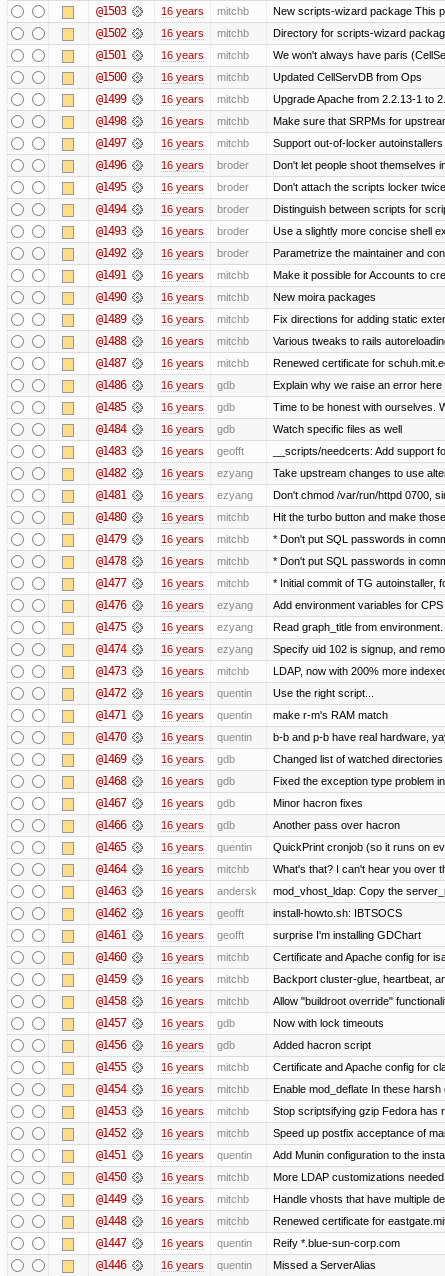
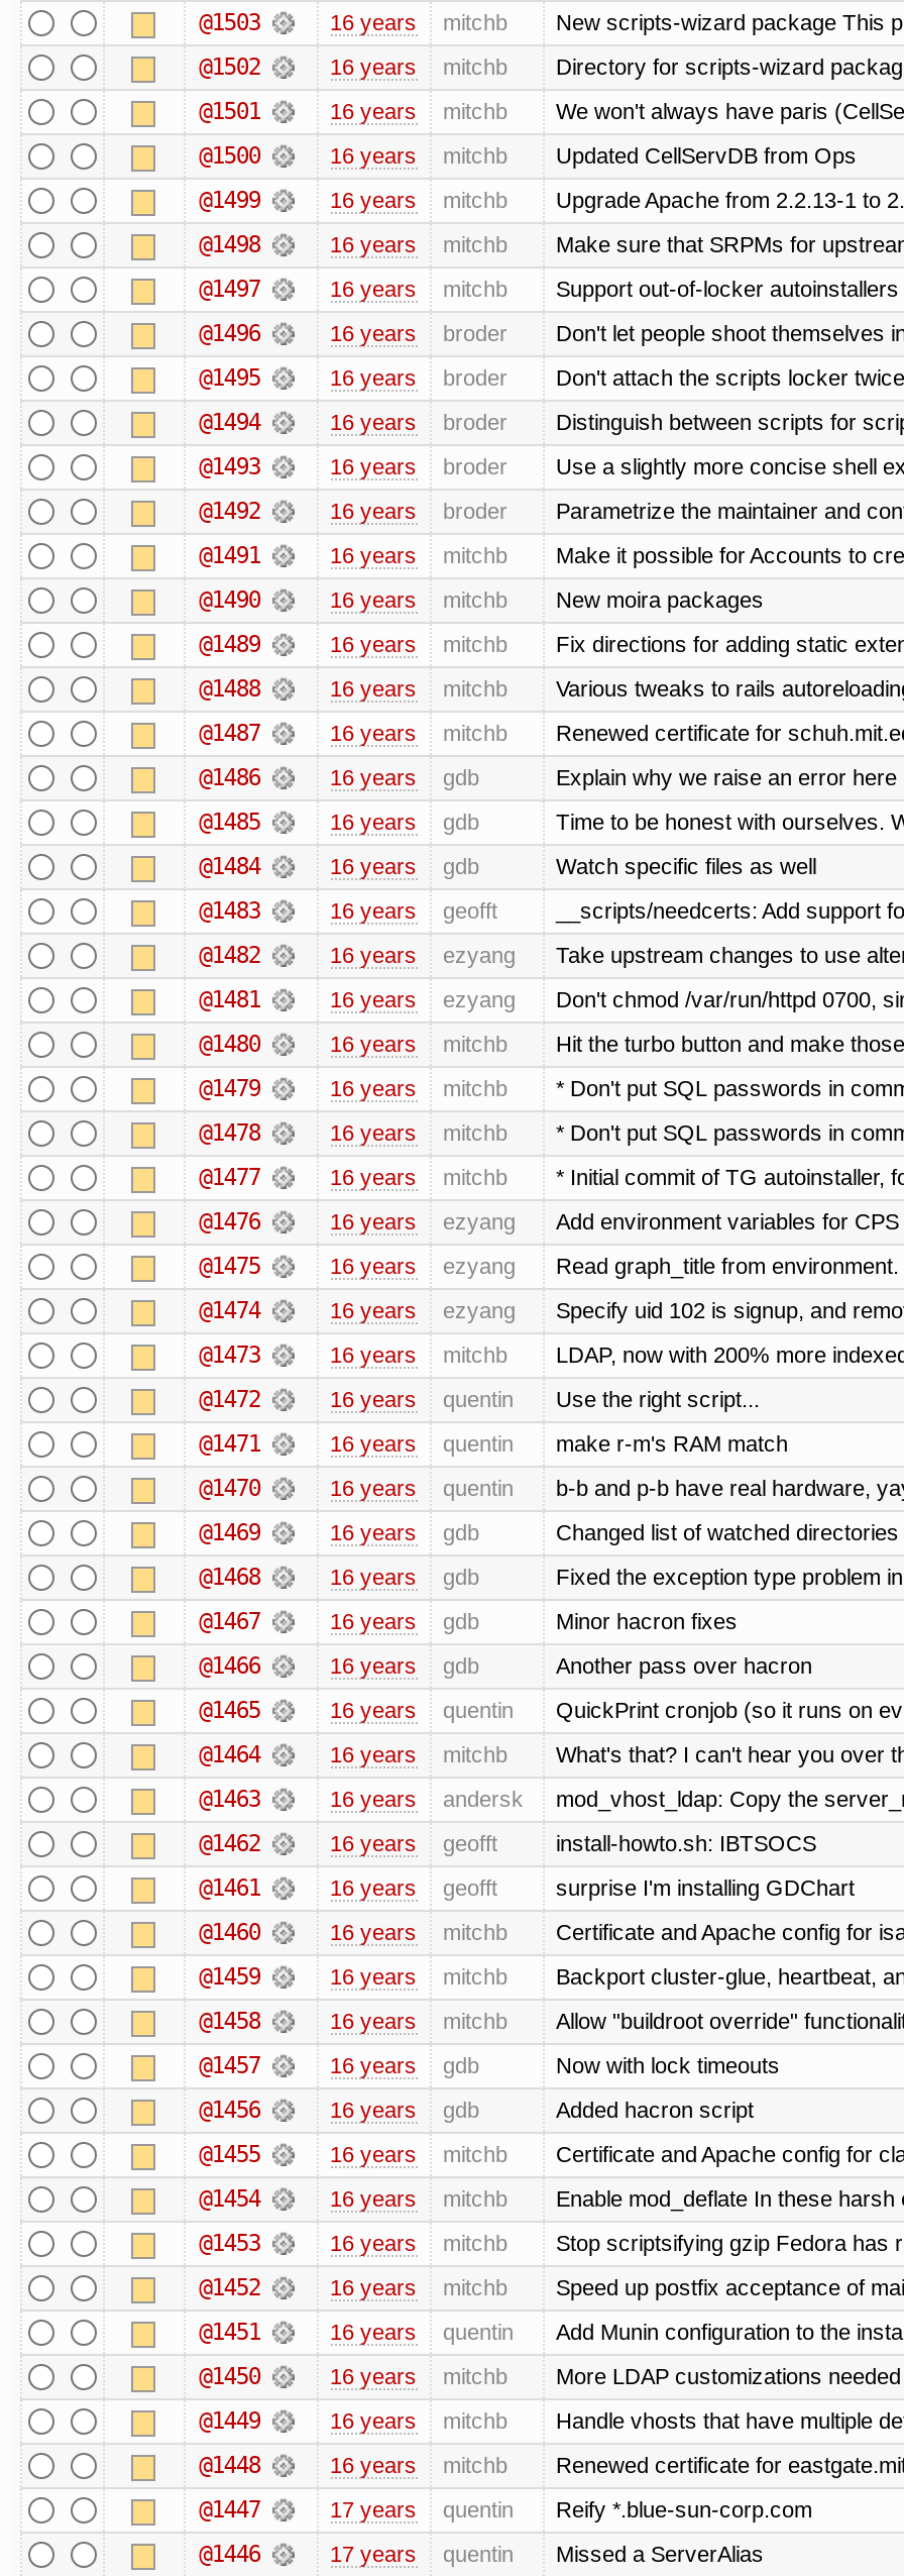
[160,1237,399,1249] 16 years quentin Reify *.blue-sun-corp.com -> [330,2497,812,2521] 17 years quentin Reify *.blue-sun-corp.com
[160,1259,375,1271] 16 years quentin Missed a ServerAlias -> [330,2541,764,2566] 17 years quentin Missed a ServerAlias

